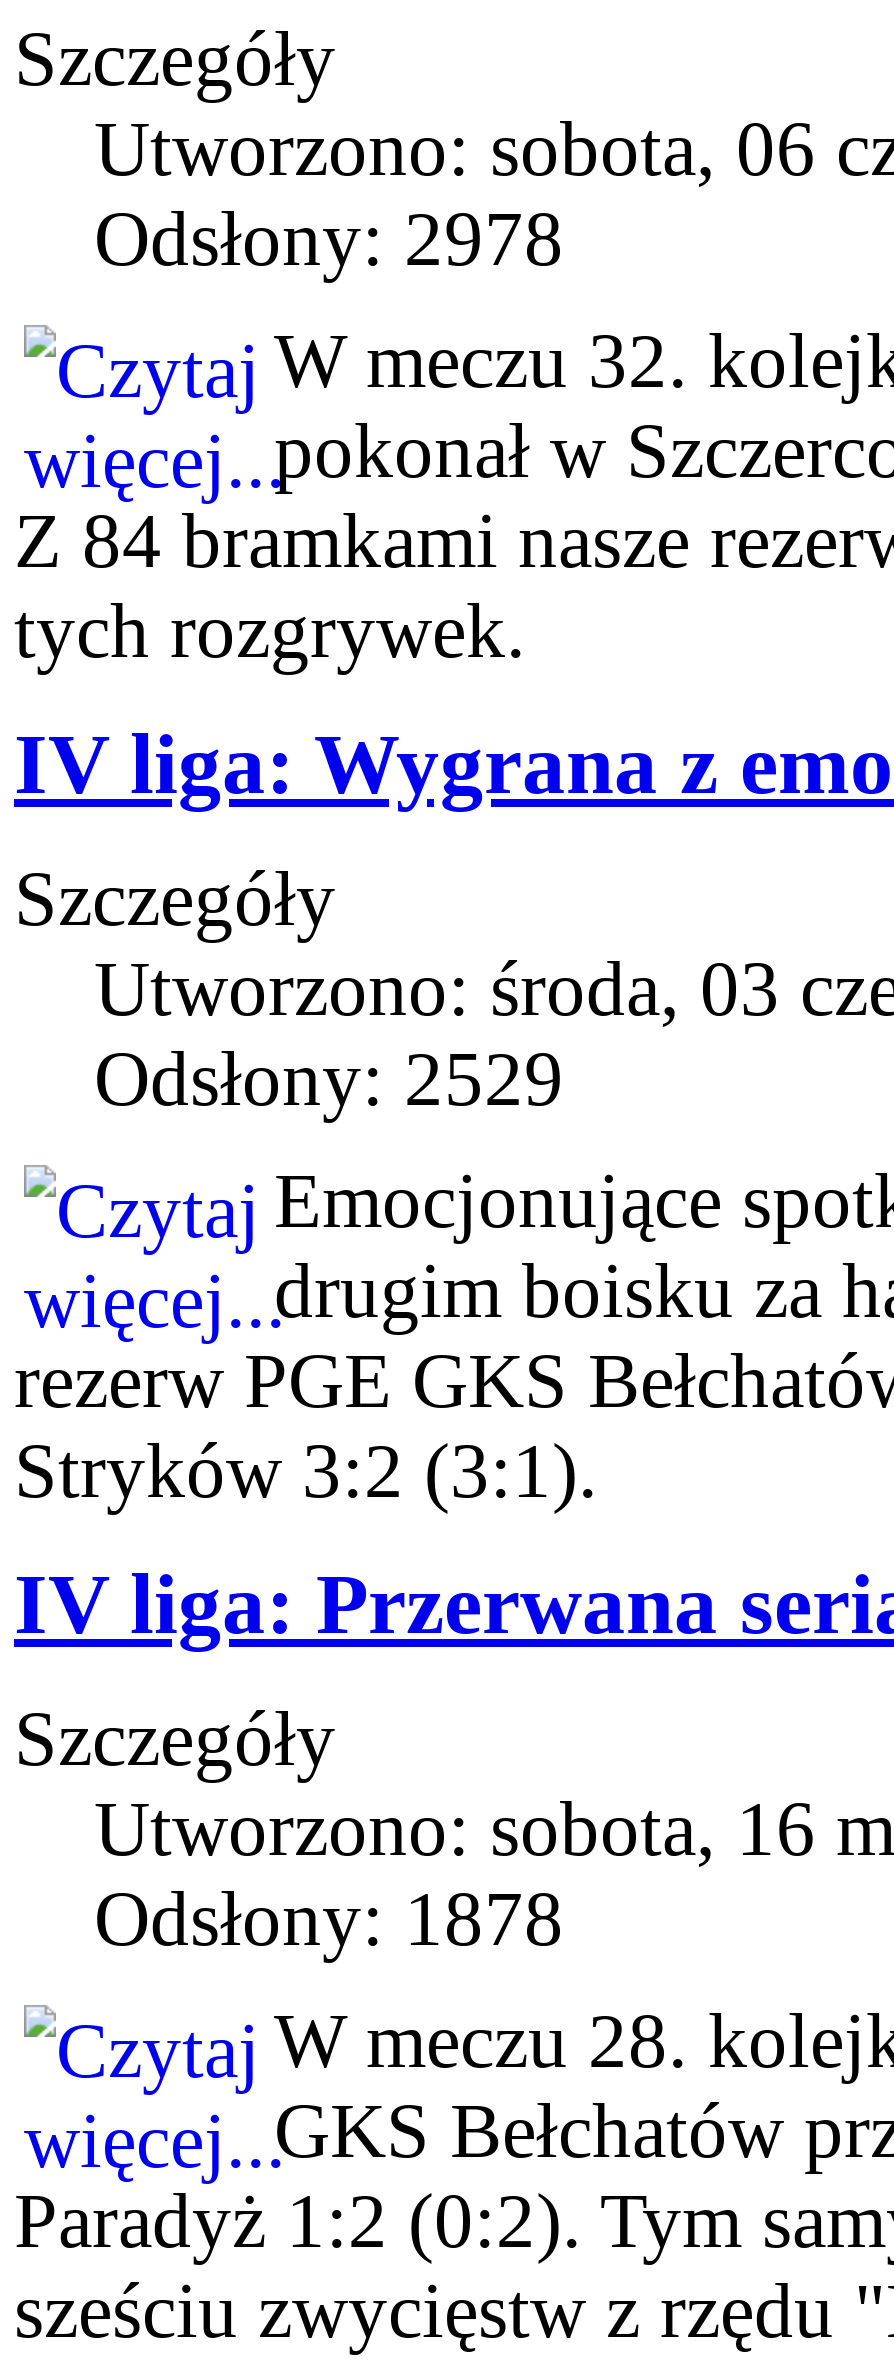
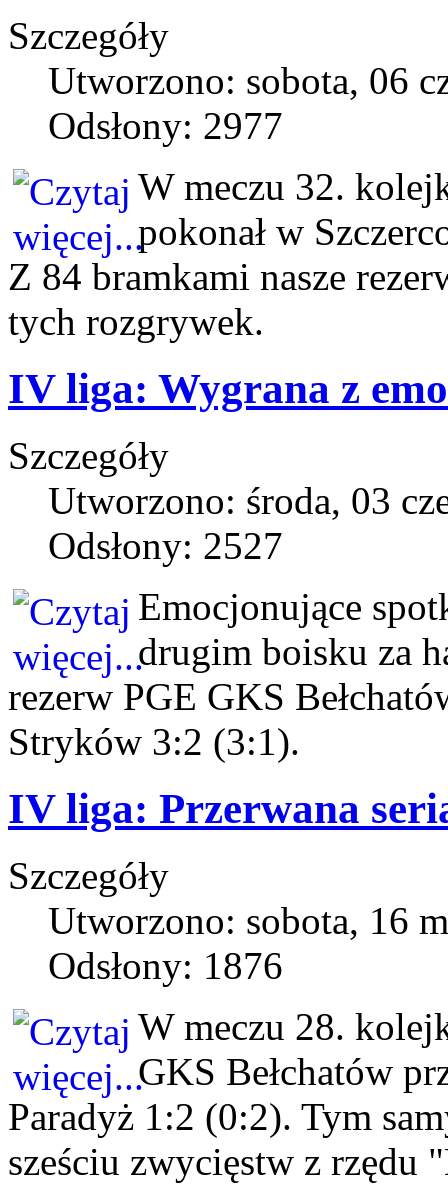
[94,195,564,281] Odsłony: 2978 -> [48,104,283,147] Odsłony: 2977
[94,1035,564,1121] Odsłony: 2529 -> [48,524,283,567] Odsłony: 2527
[94,1875,564,1961] Odsłony: 1878 -> [48,944,283,987] Odsłony: 1876

